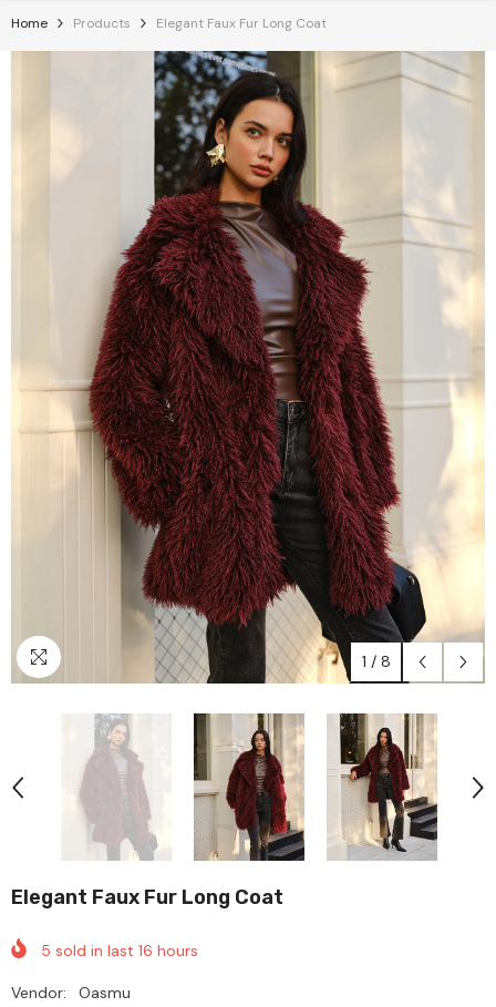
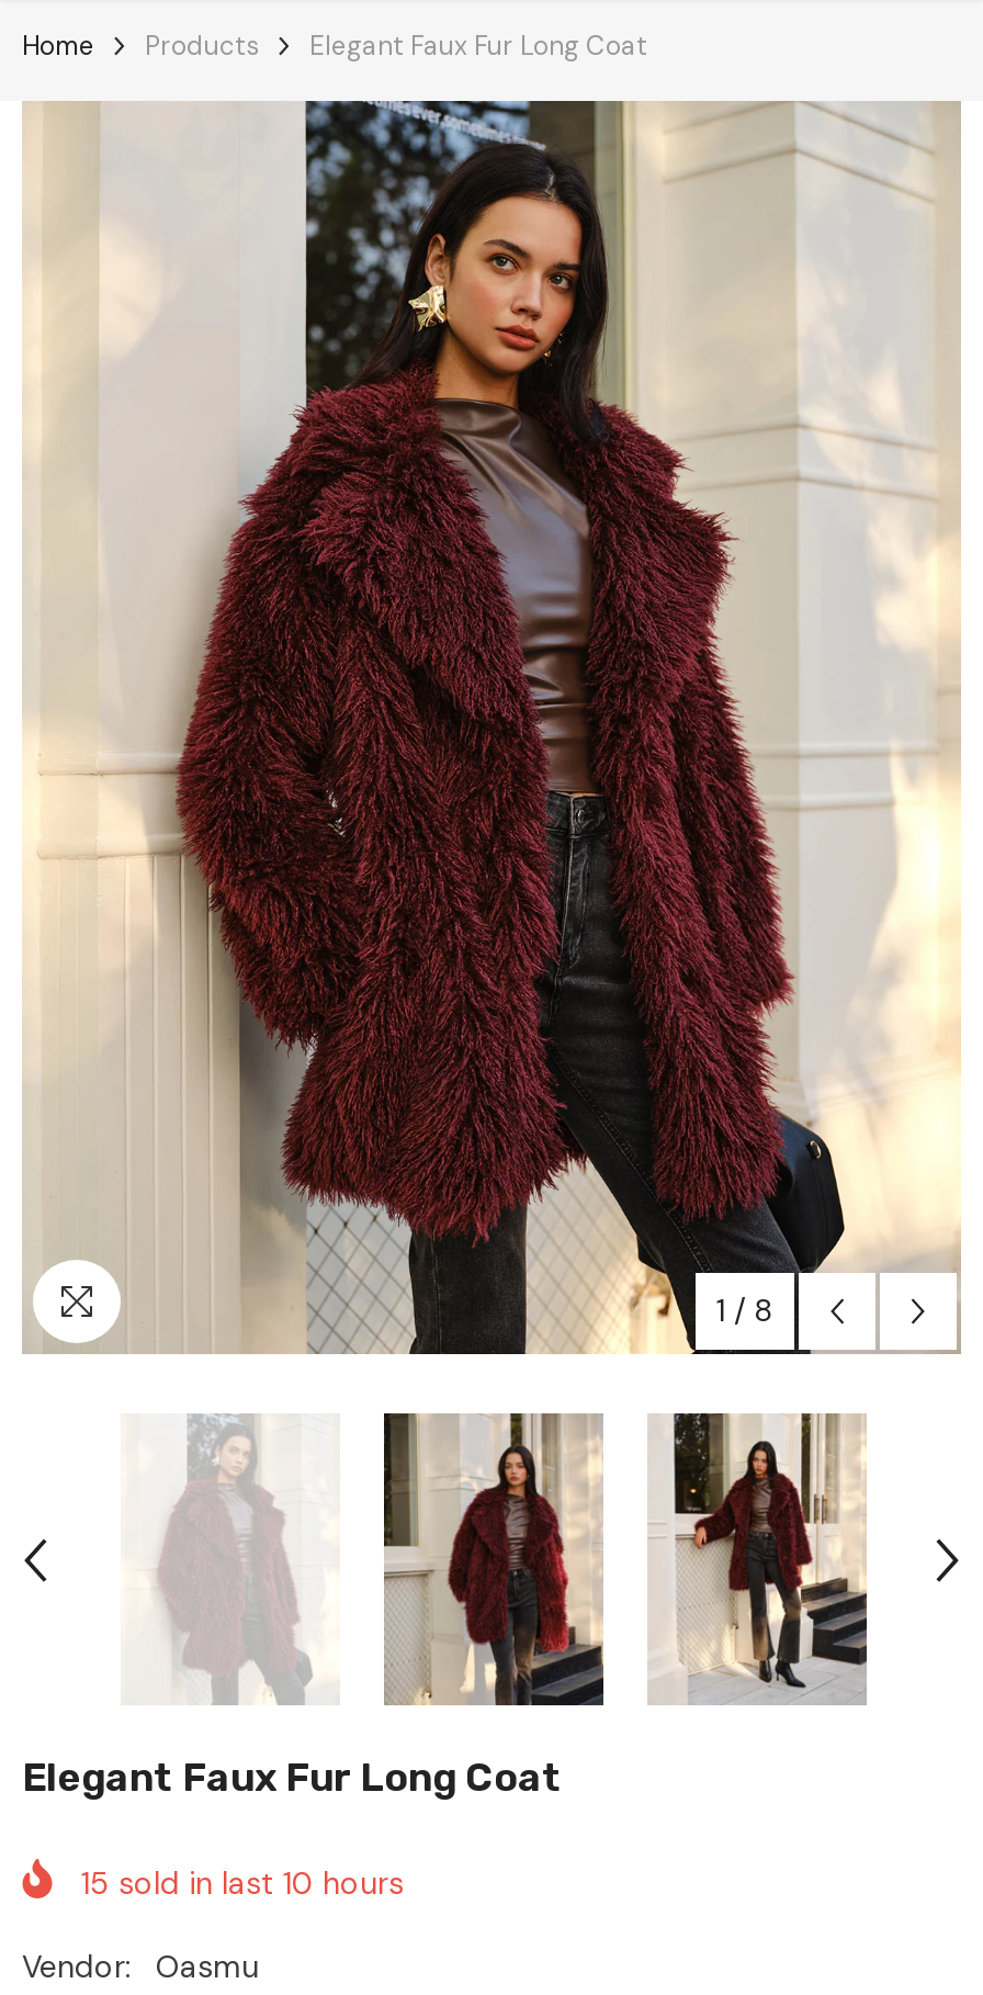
[41,941,198,961] 5 sold in last 16 hours -> [81,1864,404,1903] 15 sold in last 10 hours

